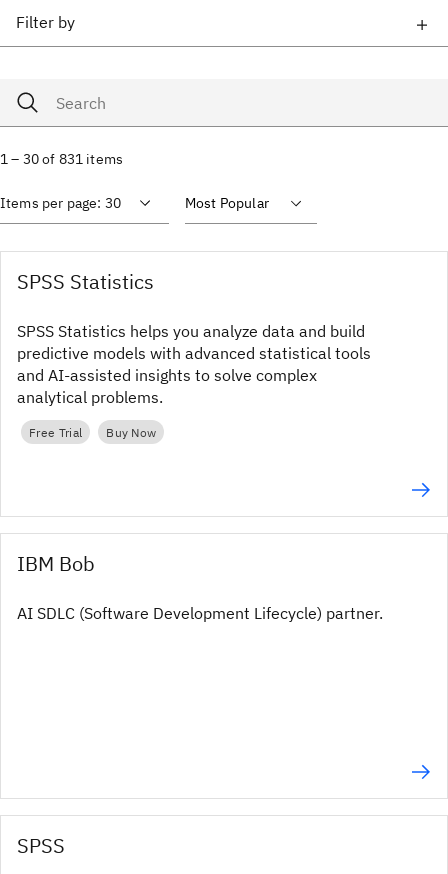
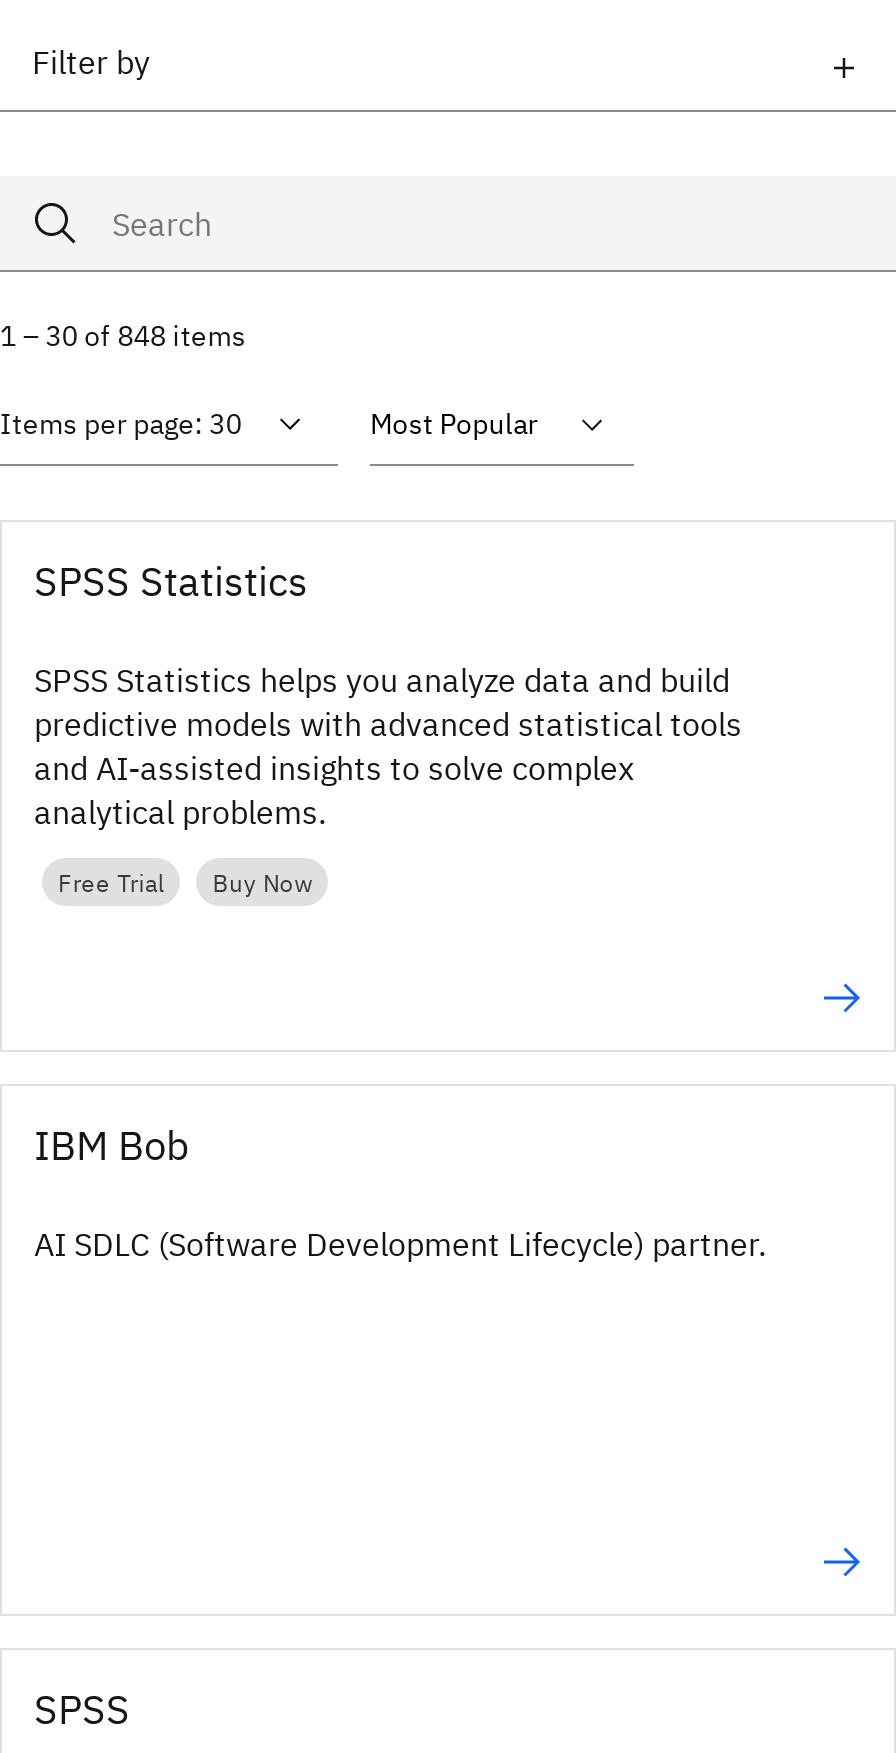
[0,150,123,168] 1 – 30 of 831 items -> [0,318,246,354] 1 – 30 of 848 items

